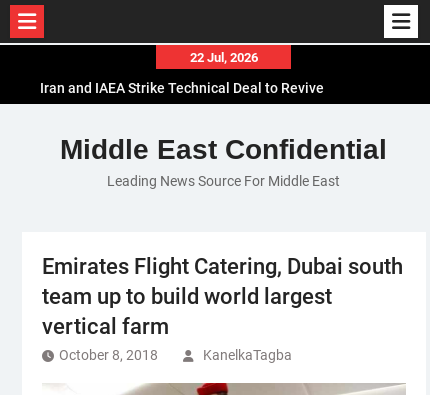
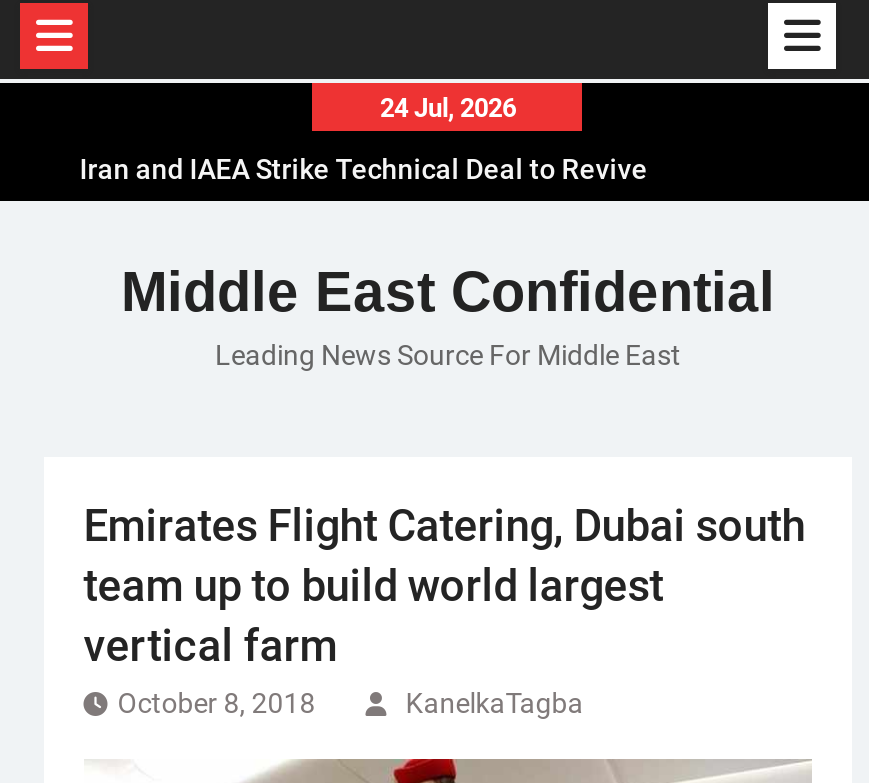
[190,50,258,65] 22 Jul, 2026 -> [380,93,516,123] 24 Jul, 2026

